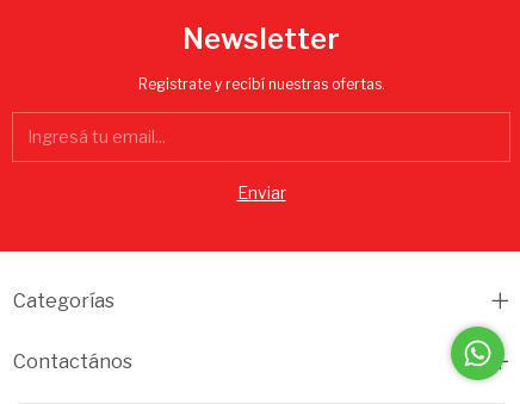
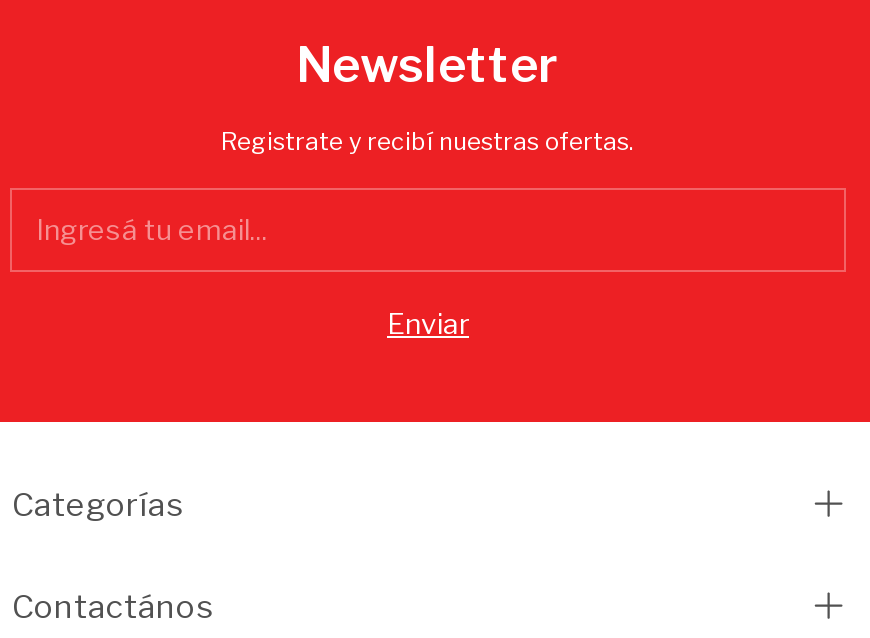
[448,324,507,383] [image] -> none

